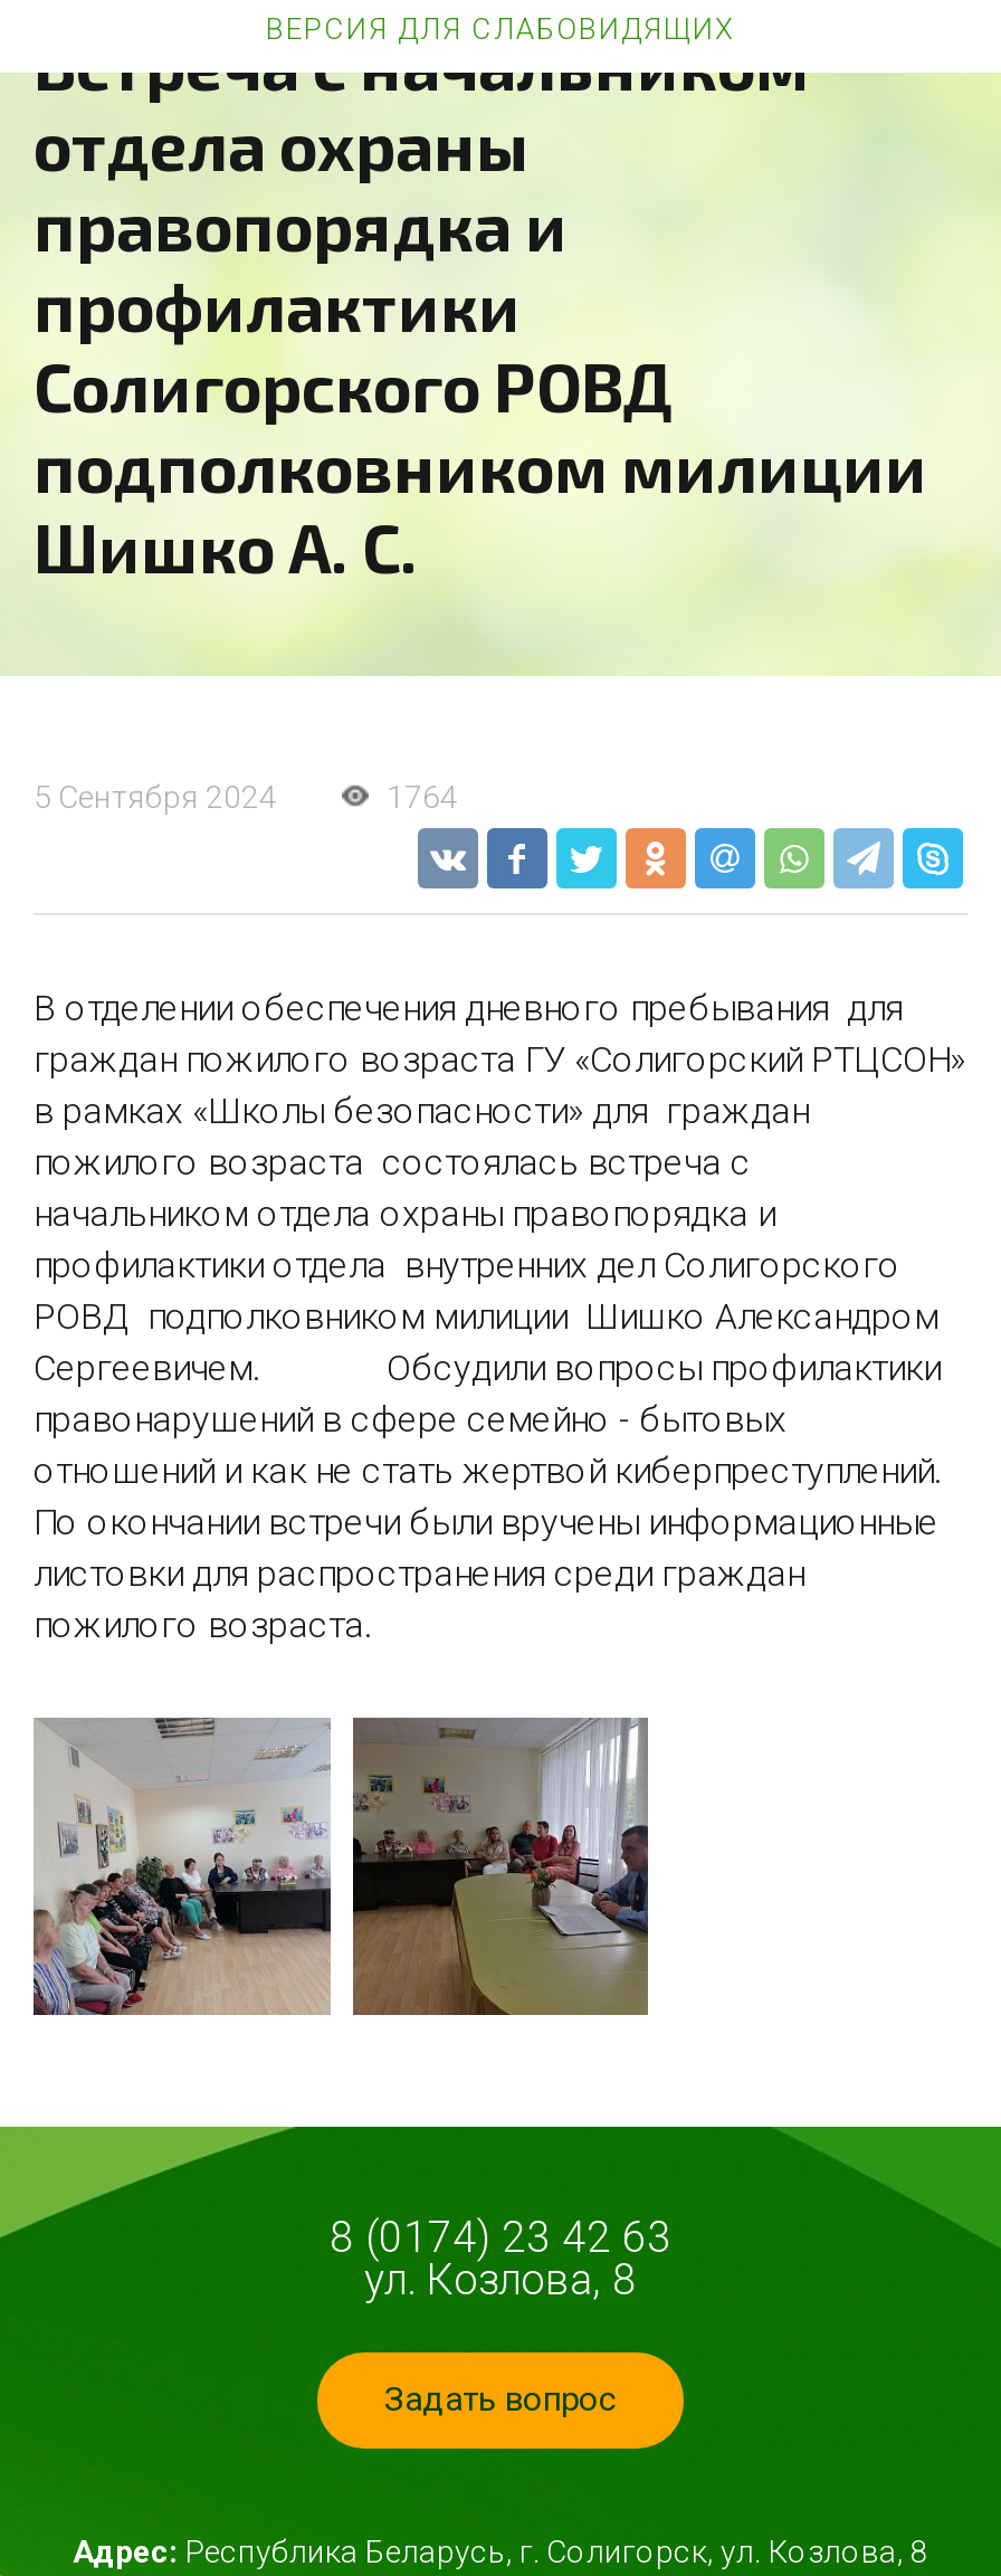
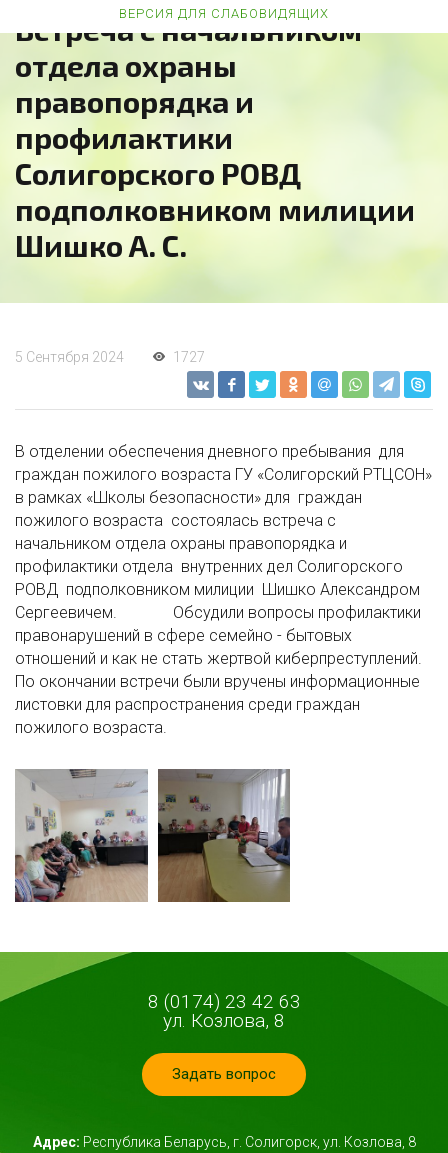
[387,779,458,815] 1764 -> [173,349,205,365] 1727

